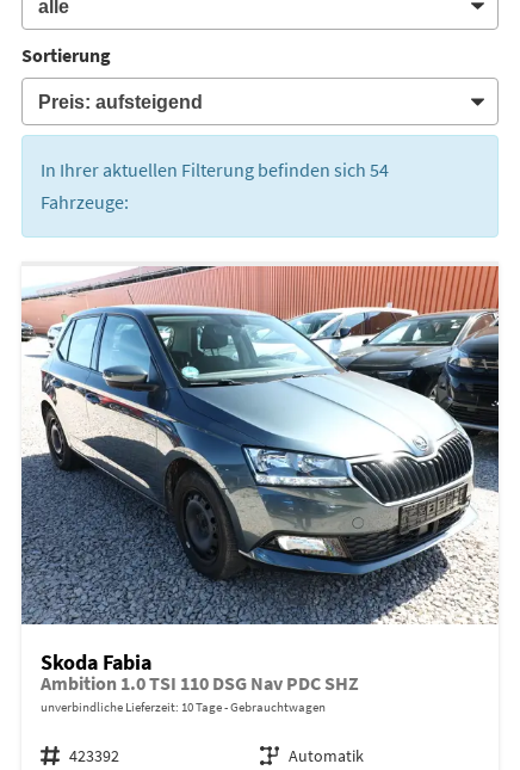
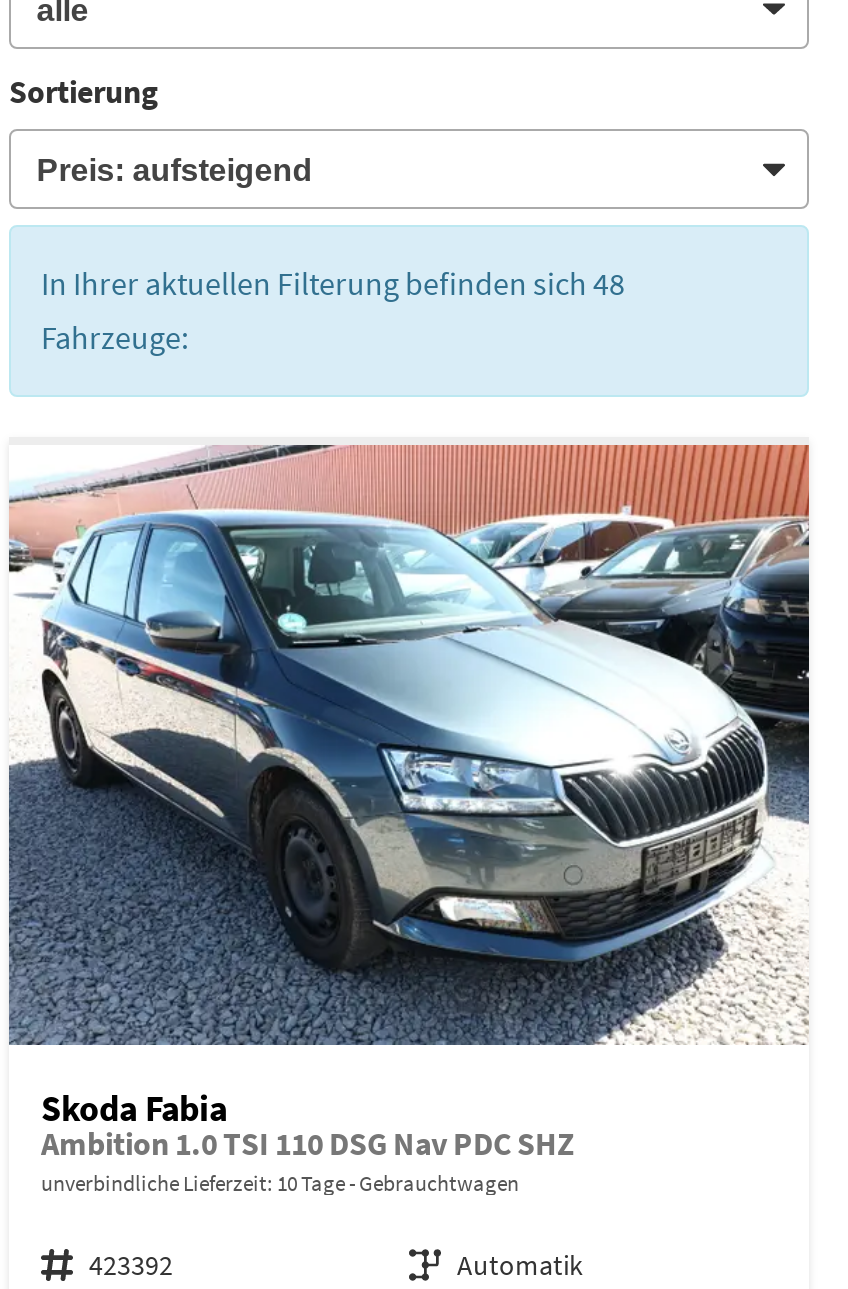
[41,158,389,182] In Ihrer aktuellen Filterung befinden sich 54 -> [41,263,625,303] In Ihrer aktuellen Filterung befinden sich 48

